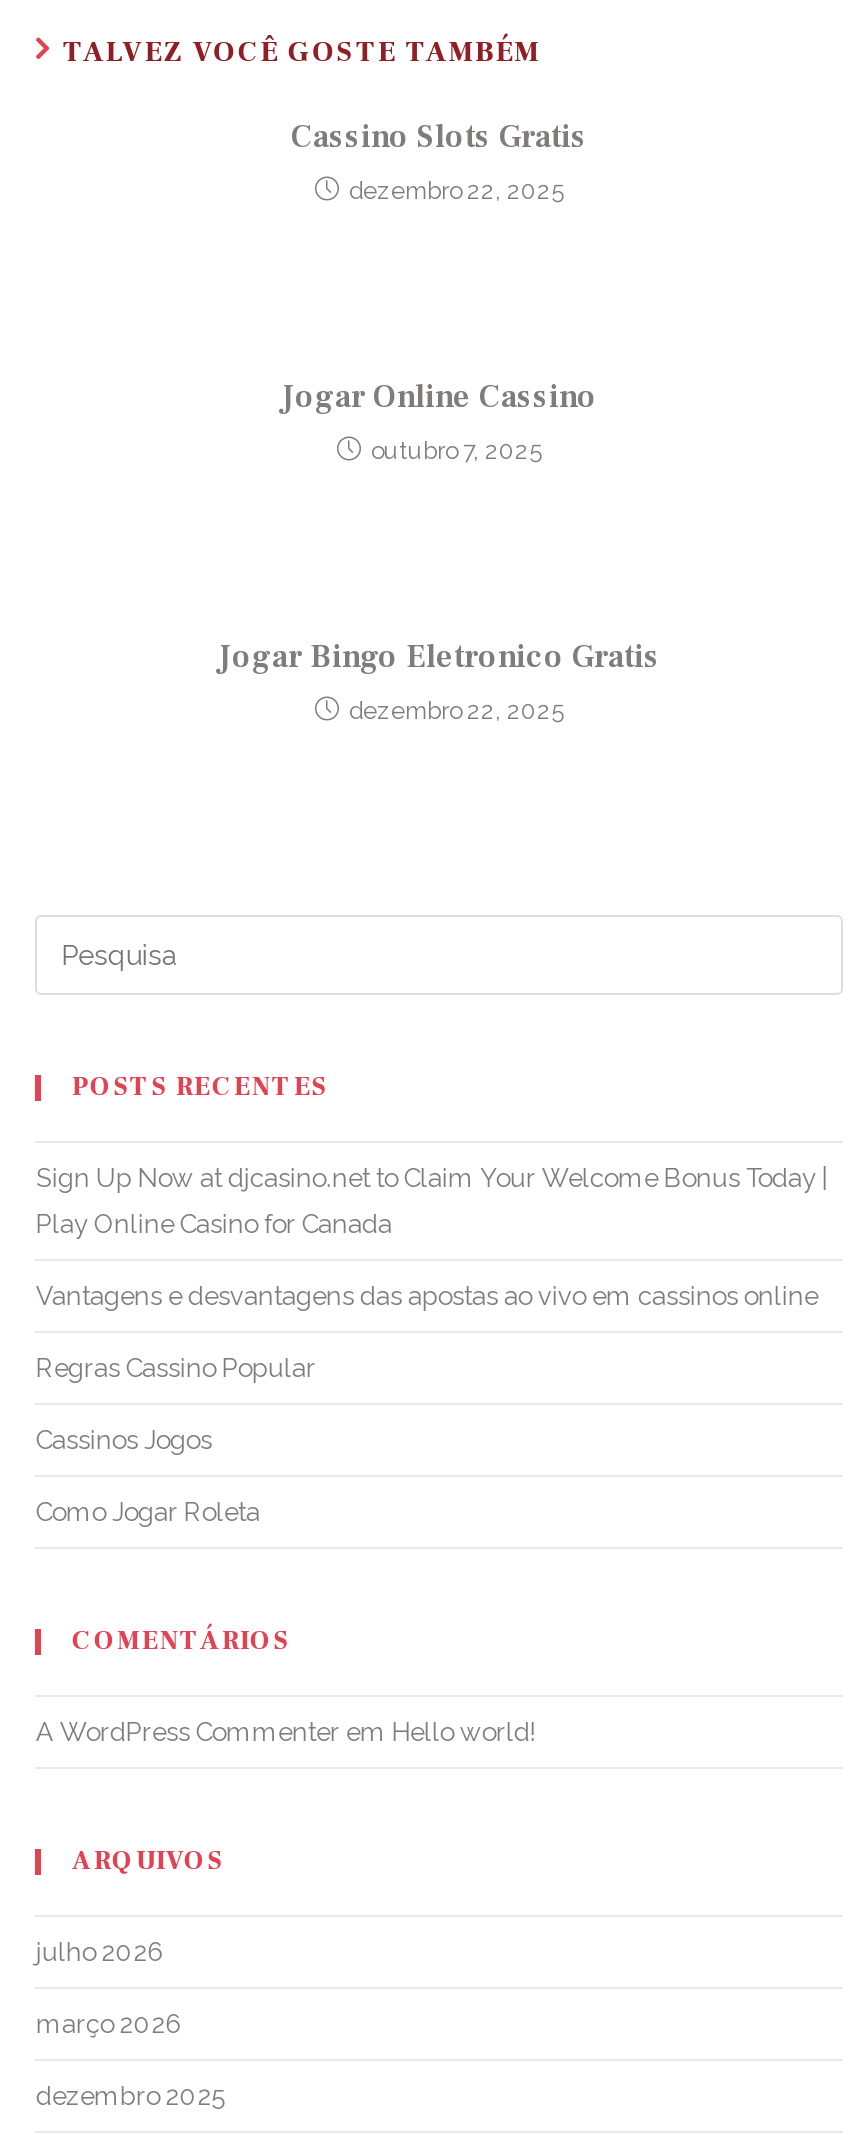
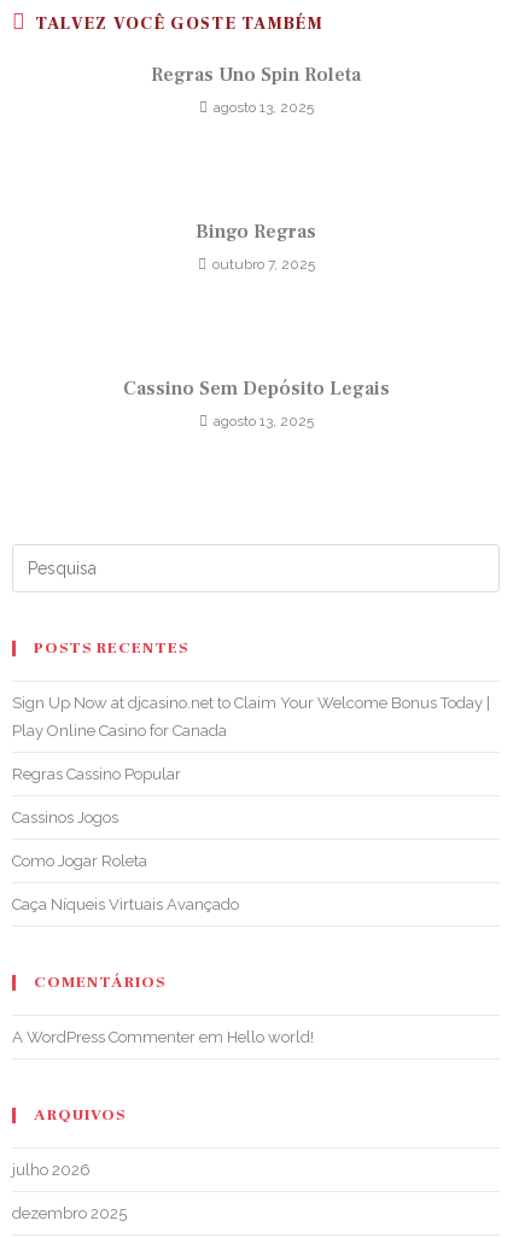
[291,117,587,157] Cassino Slots Gratis -> [151,63,361,87] Regras Uno Spin Roleta
[349,177,563,205] dezembro 22, 2025 -> [213,99,313,116] agosto 13, 2025
[281,377,597,417] Jogar Online Cassino -> [196,220,316,244] Bingo Regras
[218,637,660,677] Jogar Bingo Eletronico Gratis -> [122,376,389,401] Cassino Sem Depósito Legais
[349,697,563,725] dezembro 22, 2025 -> [213,413,313,430] agosto 13, 2025
[36,1281,818,1311] Vantagens e desvantagens das apostas ao vivo em cassinos online -> none
none -> [13,895,239,913] Caça Níqueis Virtuais Avançado
[36,2009,184,2039] março 2026 -> none

